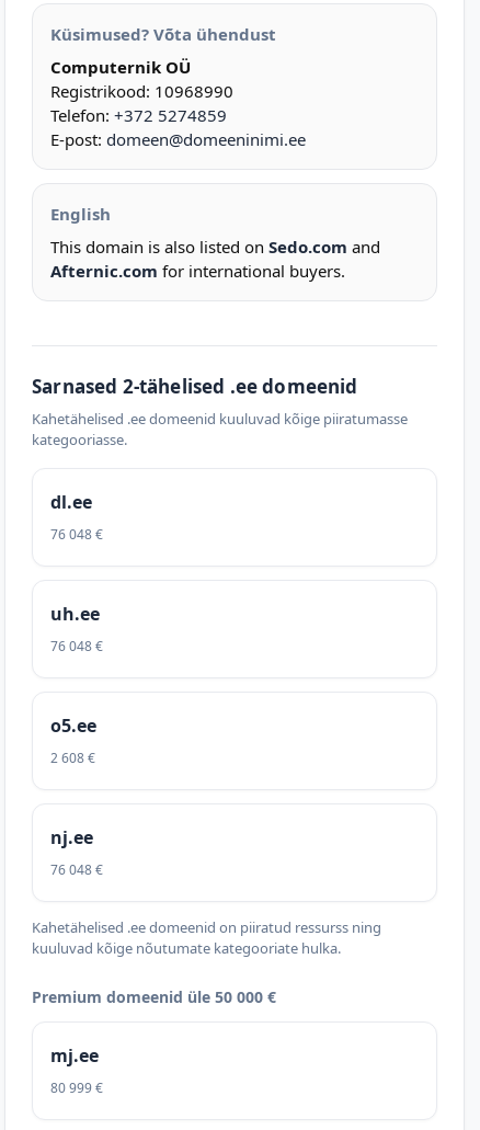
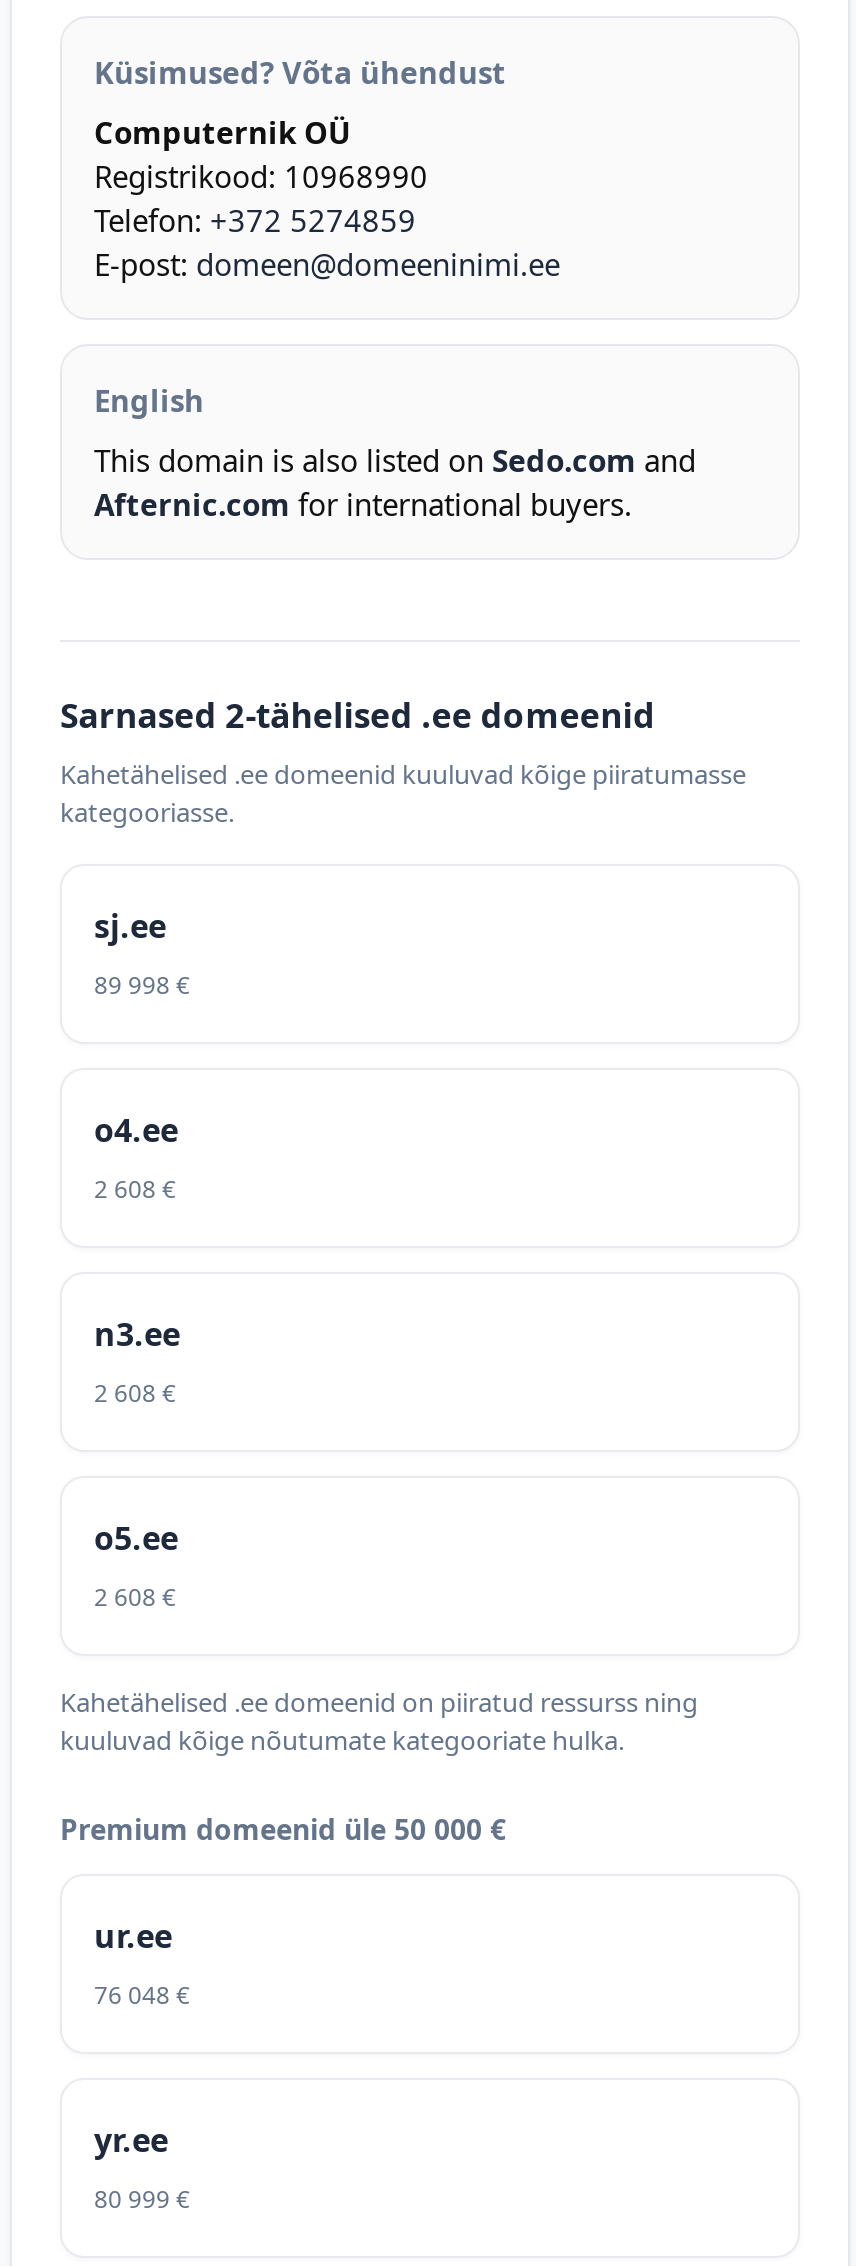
[50,490,103,655] dl.ee | 76 048 € | uh.ee | 76 048 € -> [94,904,190,1410] sj.ee | 89 998 € | o4.ee | 2 608 € | n3.ee | 2 608 €
[50,825,103,879] nj.ee | 76 048 € -> none
[50,1043,99,1068] mj.ee -> [94,1914,190,2162] ur.ee | 76 048 € | yr.ee

